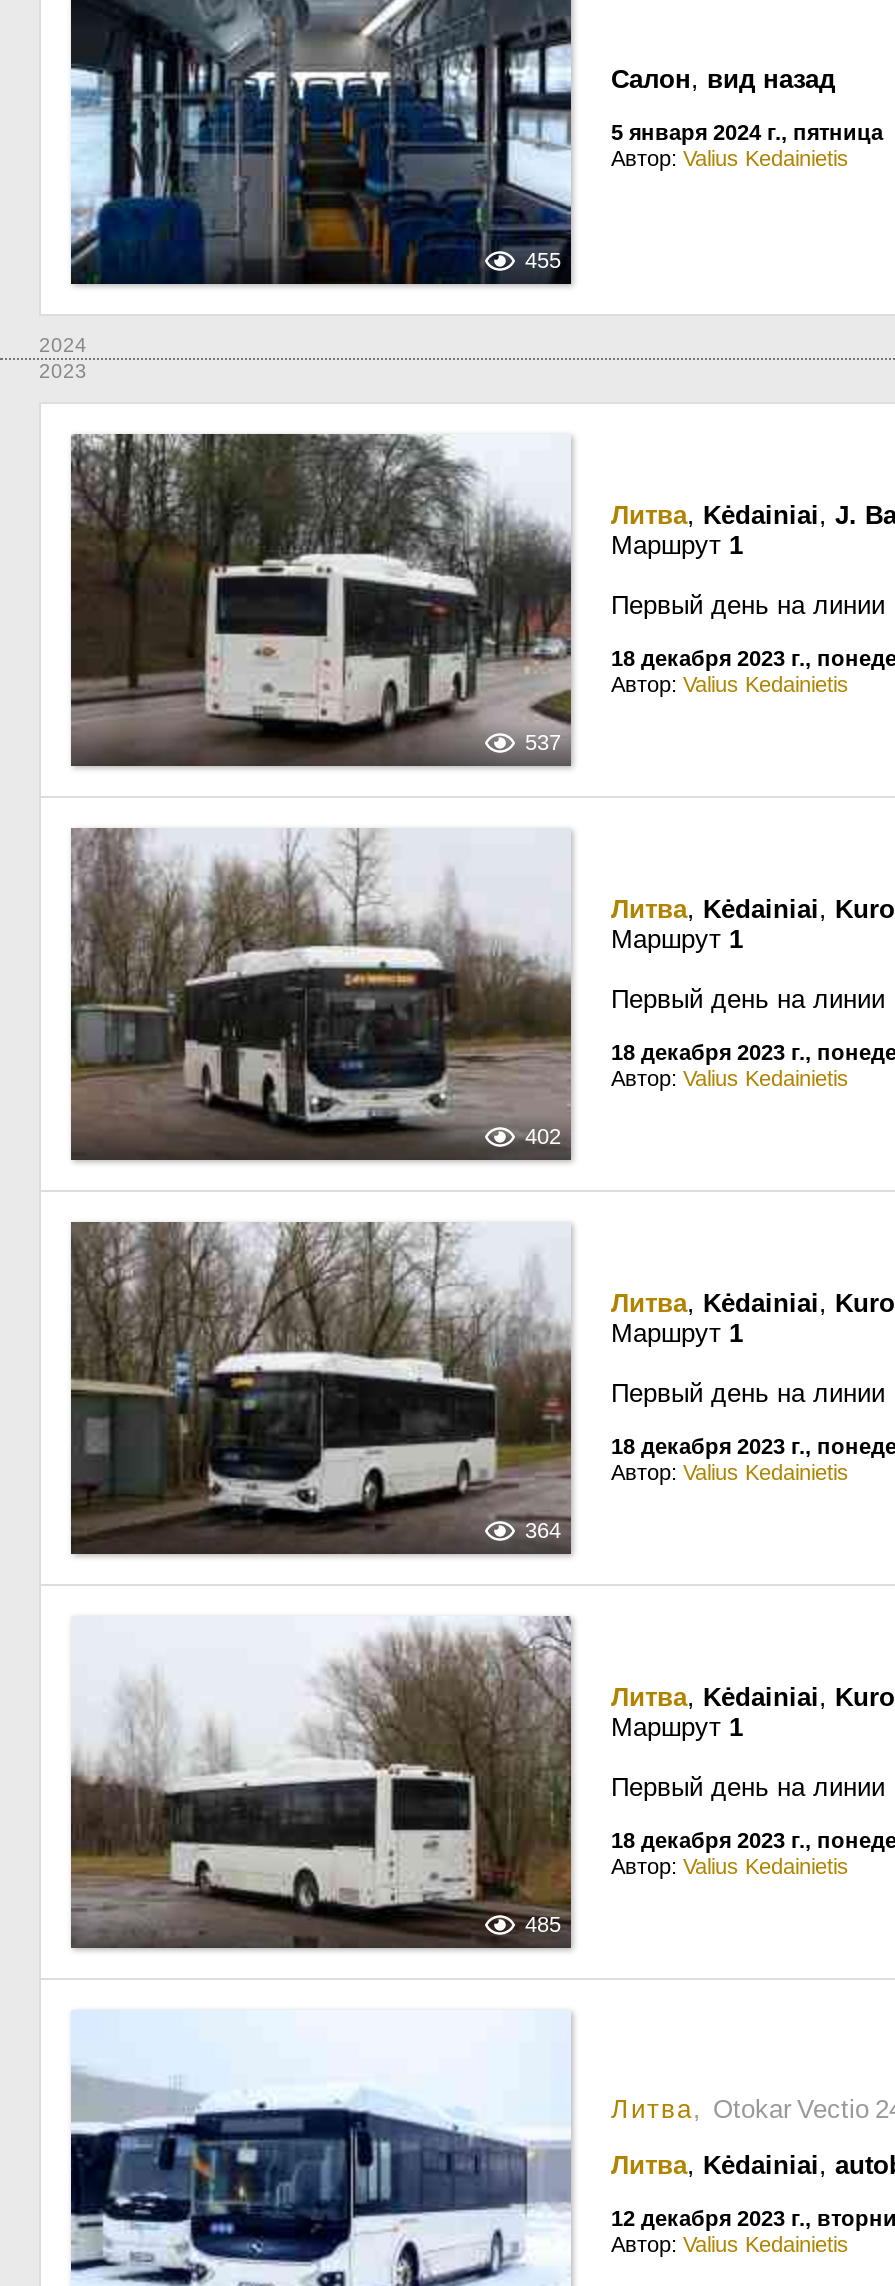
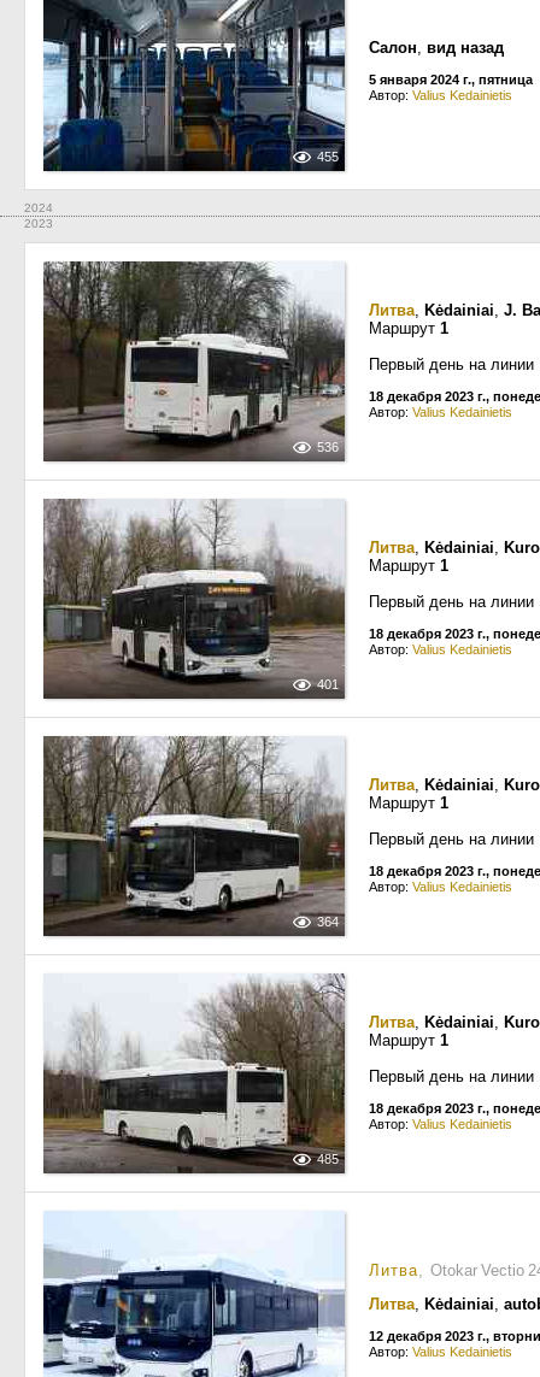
[525,730,561,754] 537 -> [317,440,339,454] 536
[525,1124,561,1148] 402 -> [317,677,339,692] 401

